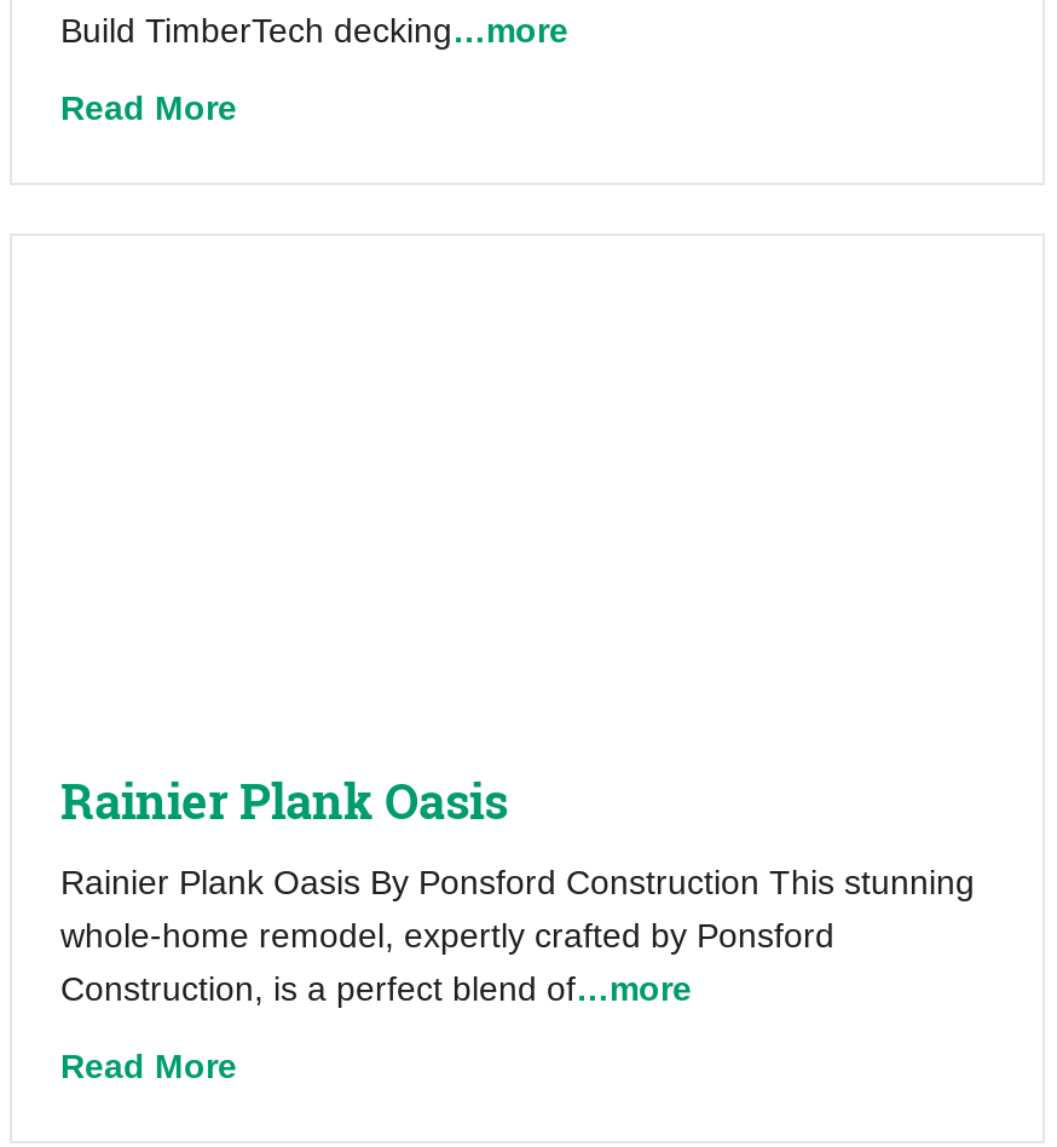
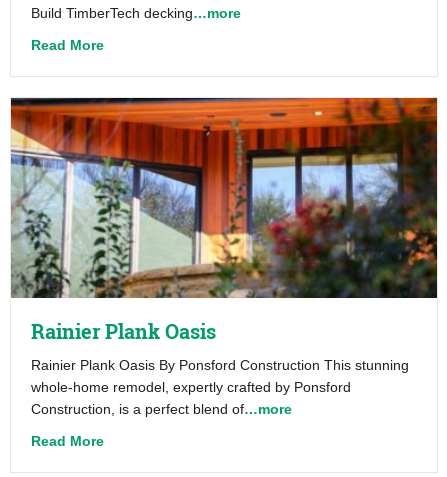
none -> [10,97,438,299] [image]

